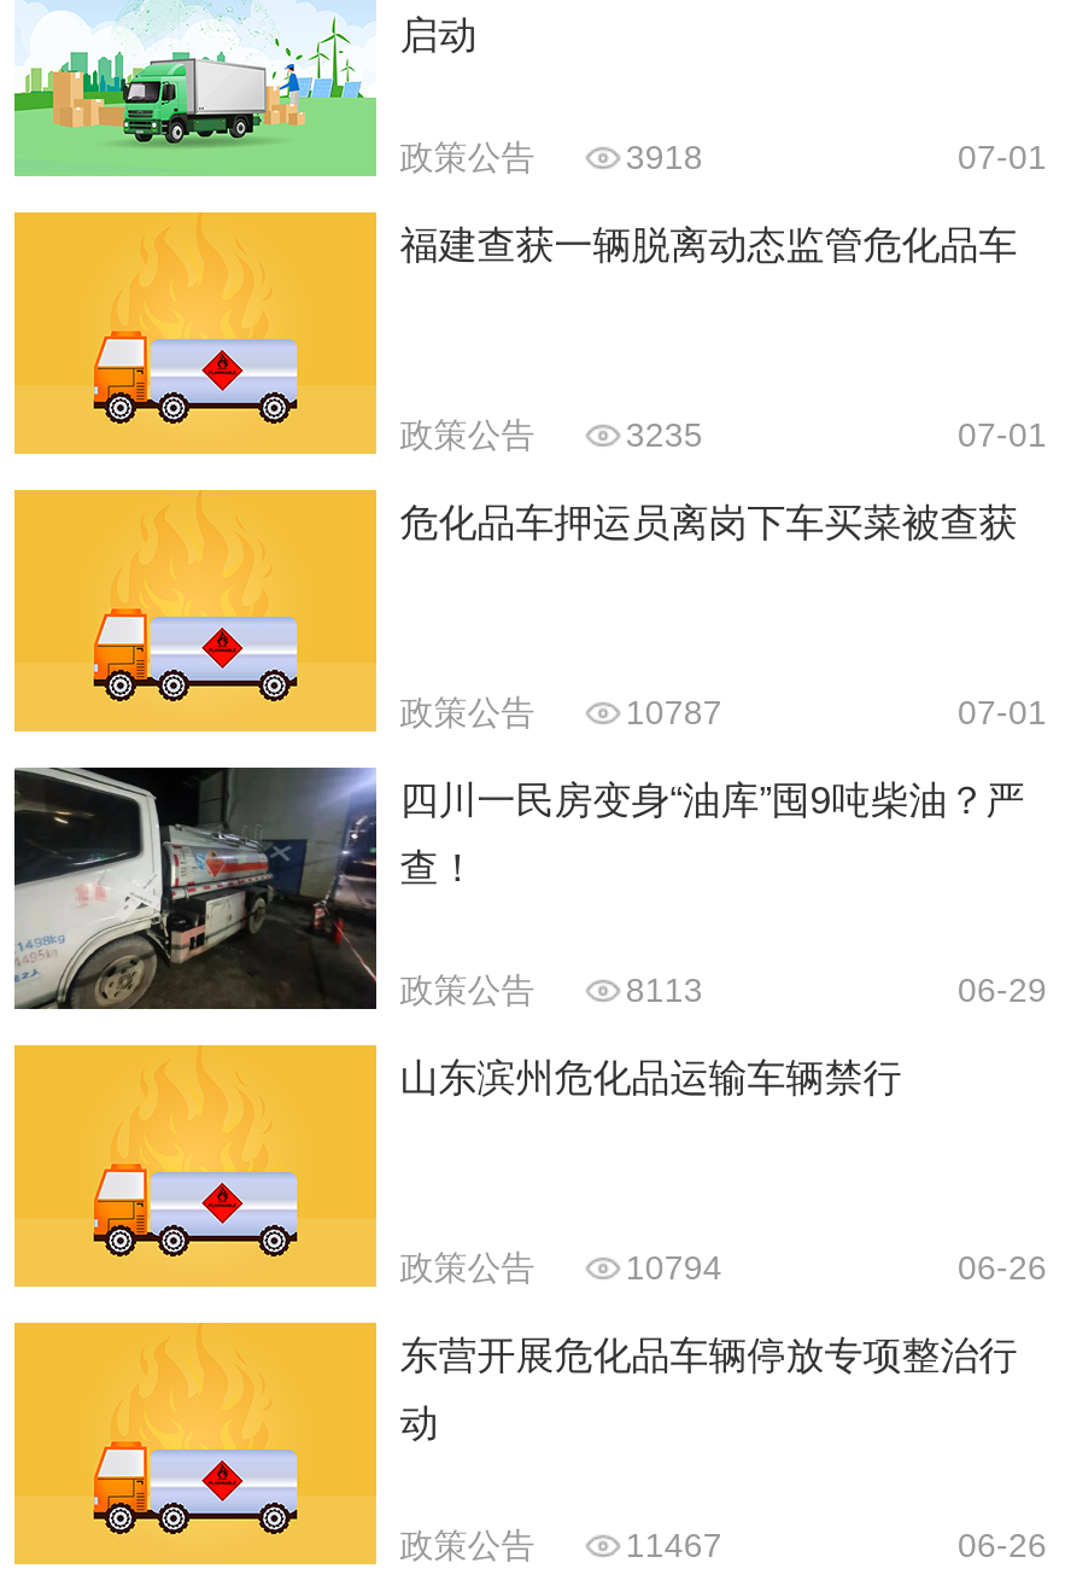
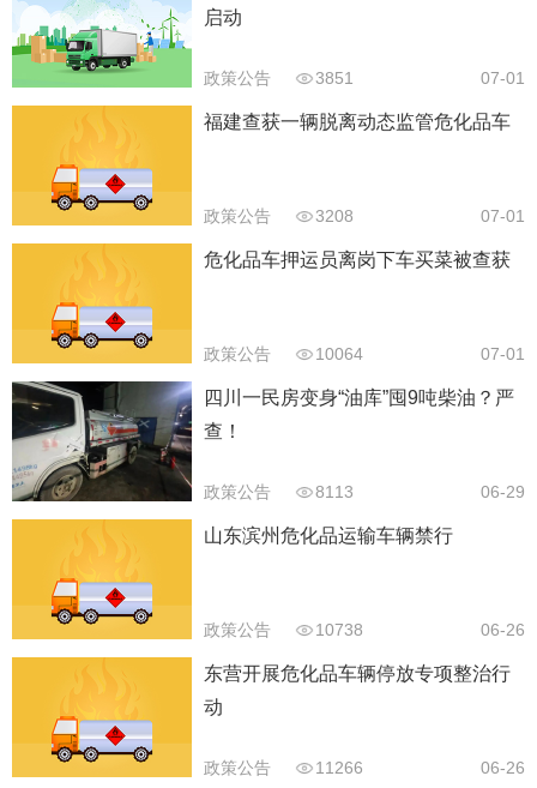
[626,138,703,177] 3918 -> [316,69,354,88] 3851
[626,416,703,454] 3235 -> [316,207,354,226] 3208
[626,693,722,731] 10787 -> [316,344,364,363] 10064
[626,1247,722,1286] 10794 -> [316,620,364,639] 10738
[626,1525,722,1563] 11467 -> [316,758,364,777] 11266

